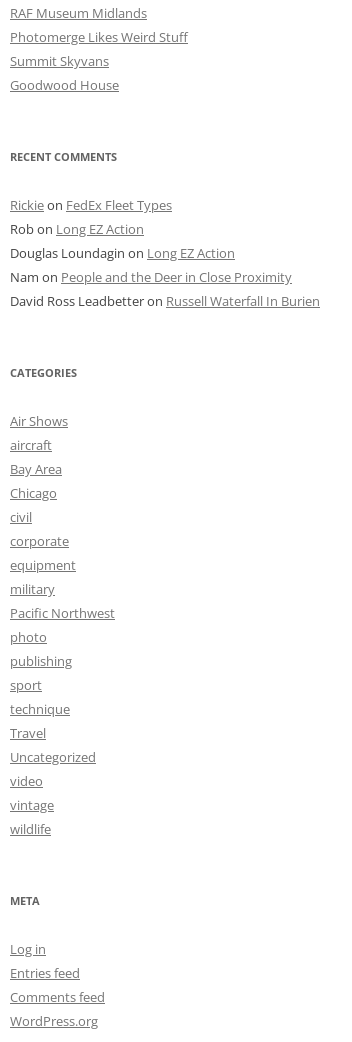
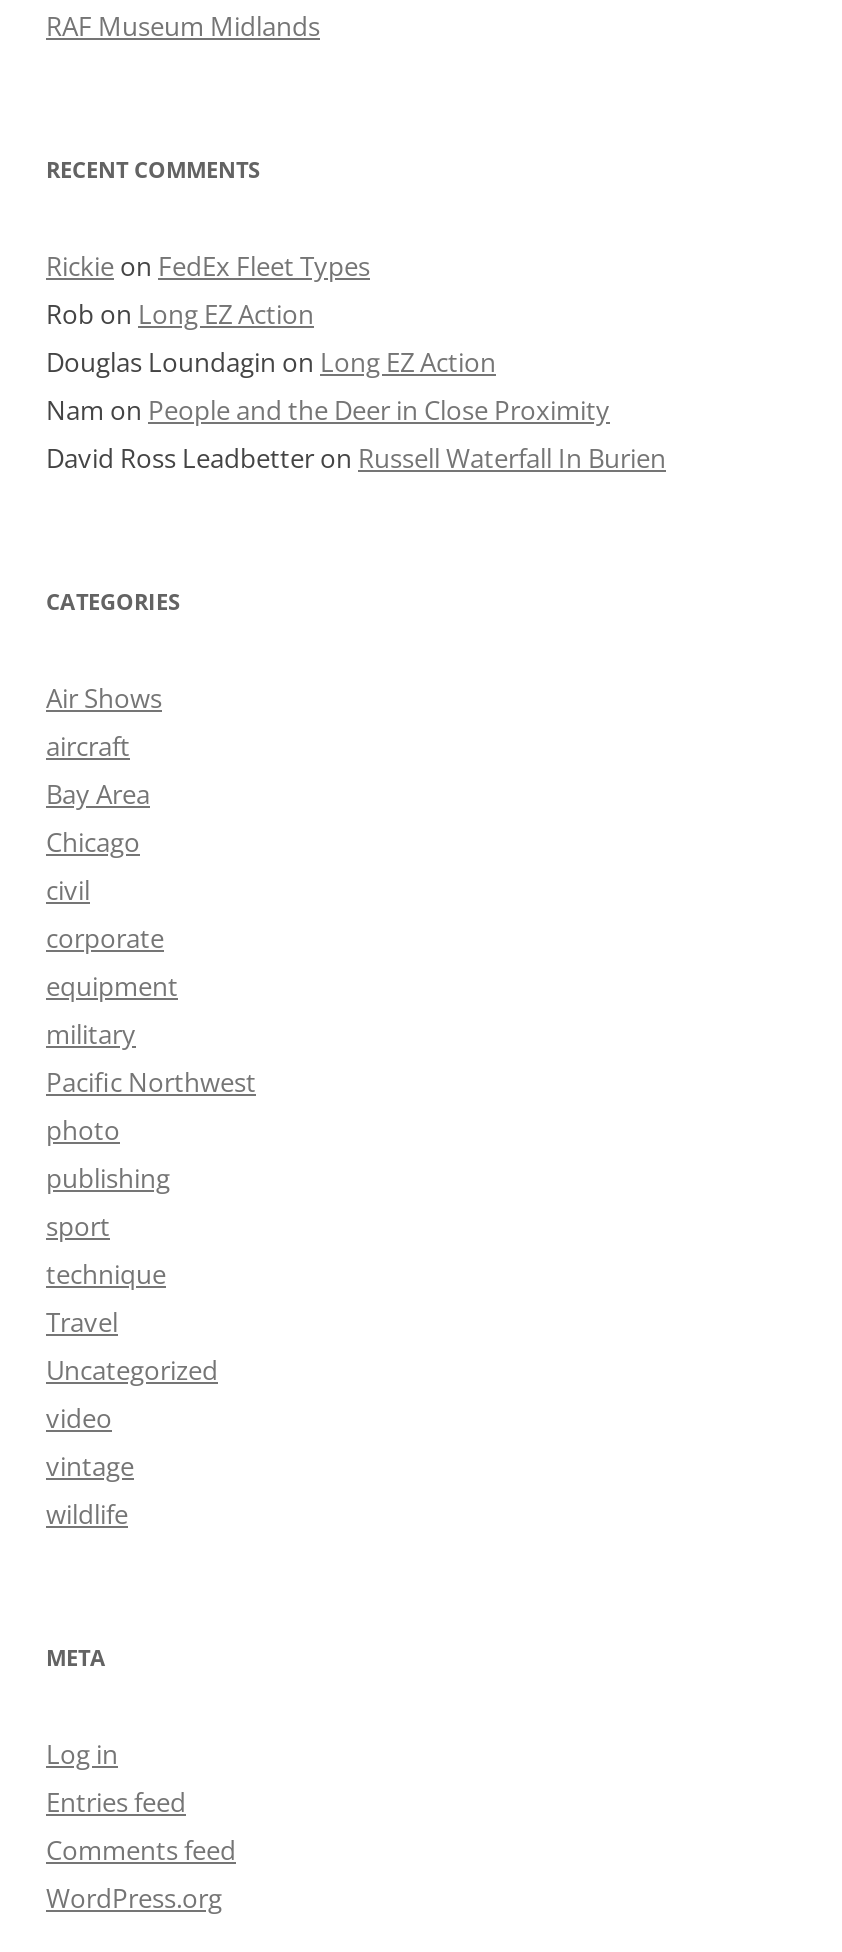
[10,28,188,94] Photomerge Likes Weird Stuff | Summit Skyvans | Goodwood House -> none

